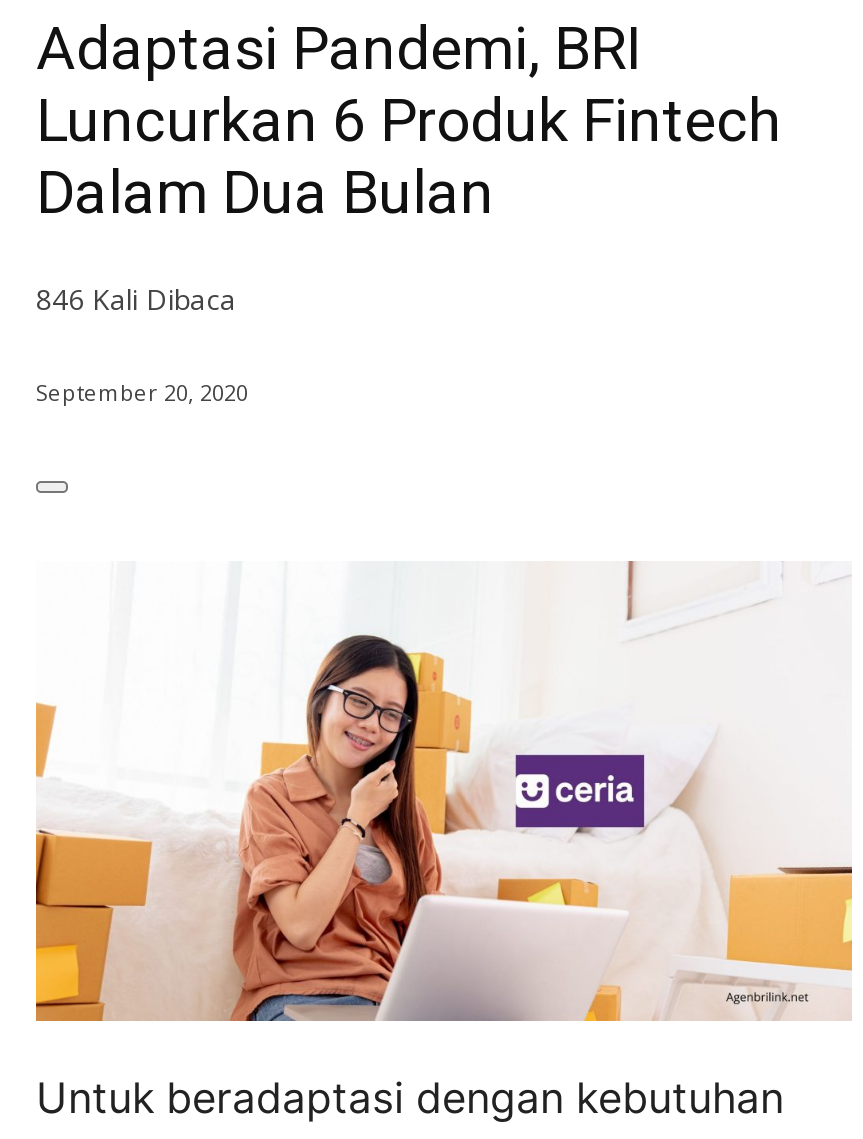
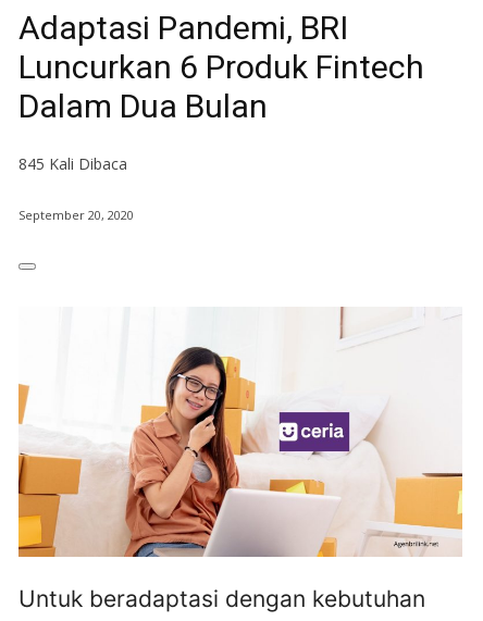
[36,279,236,317] 846 Kali Dibaca -> [18,154,127,174] 845 Kali Dibaca

